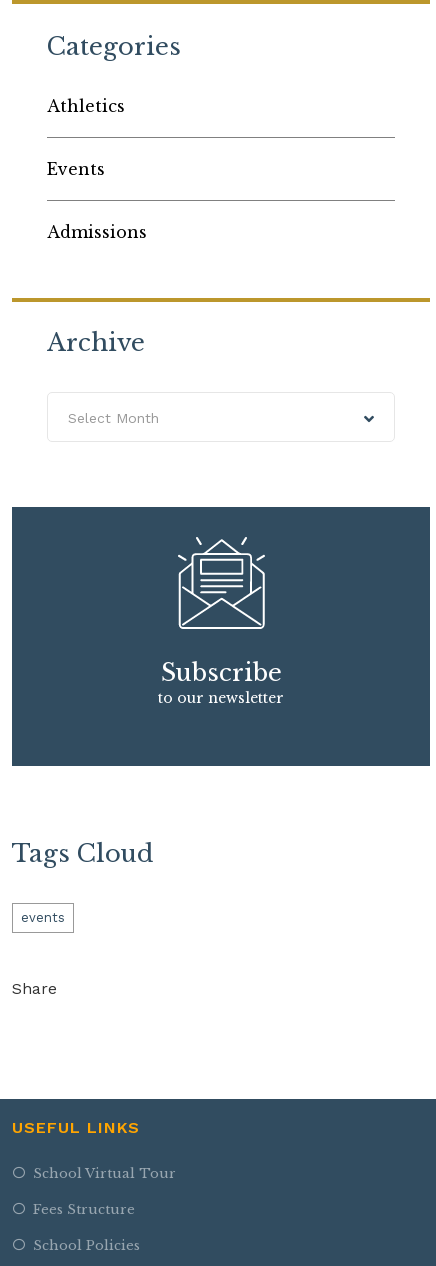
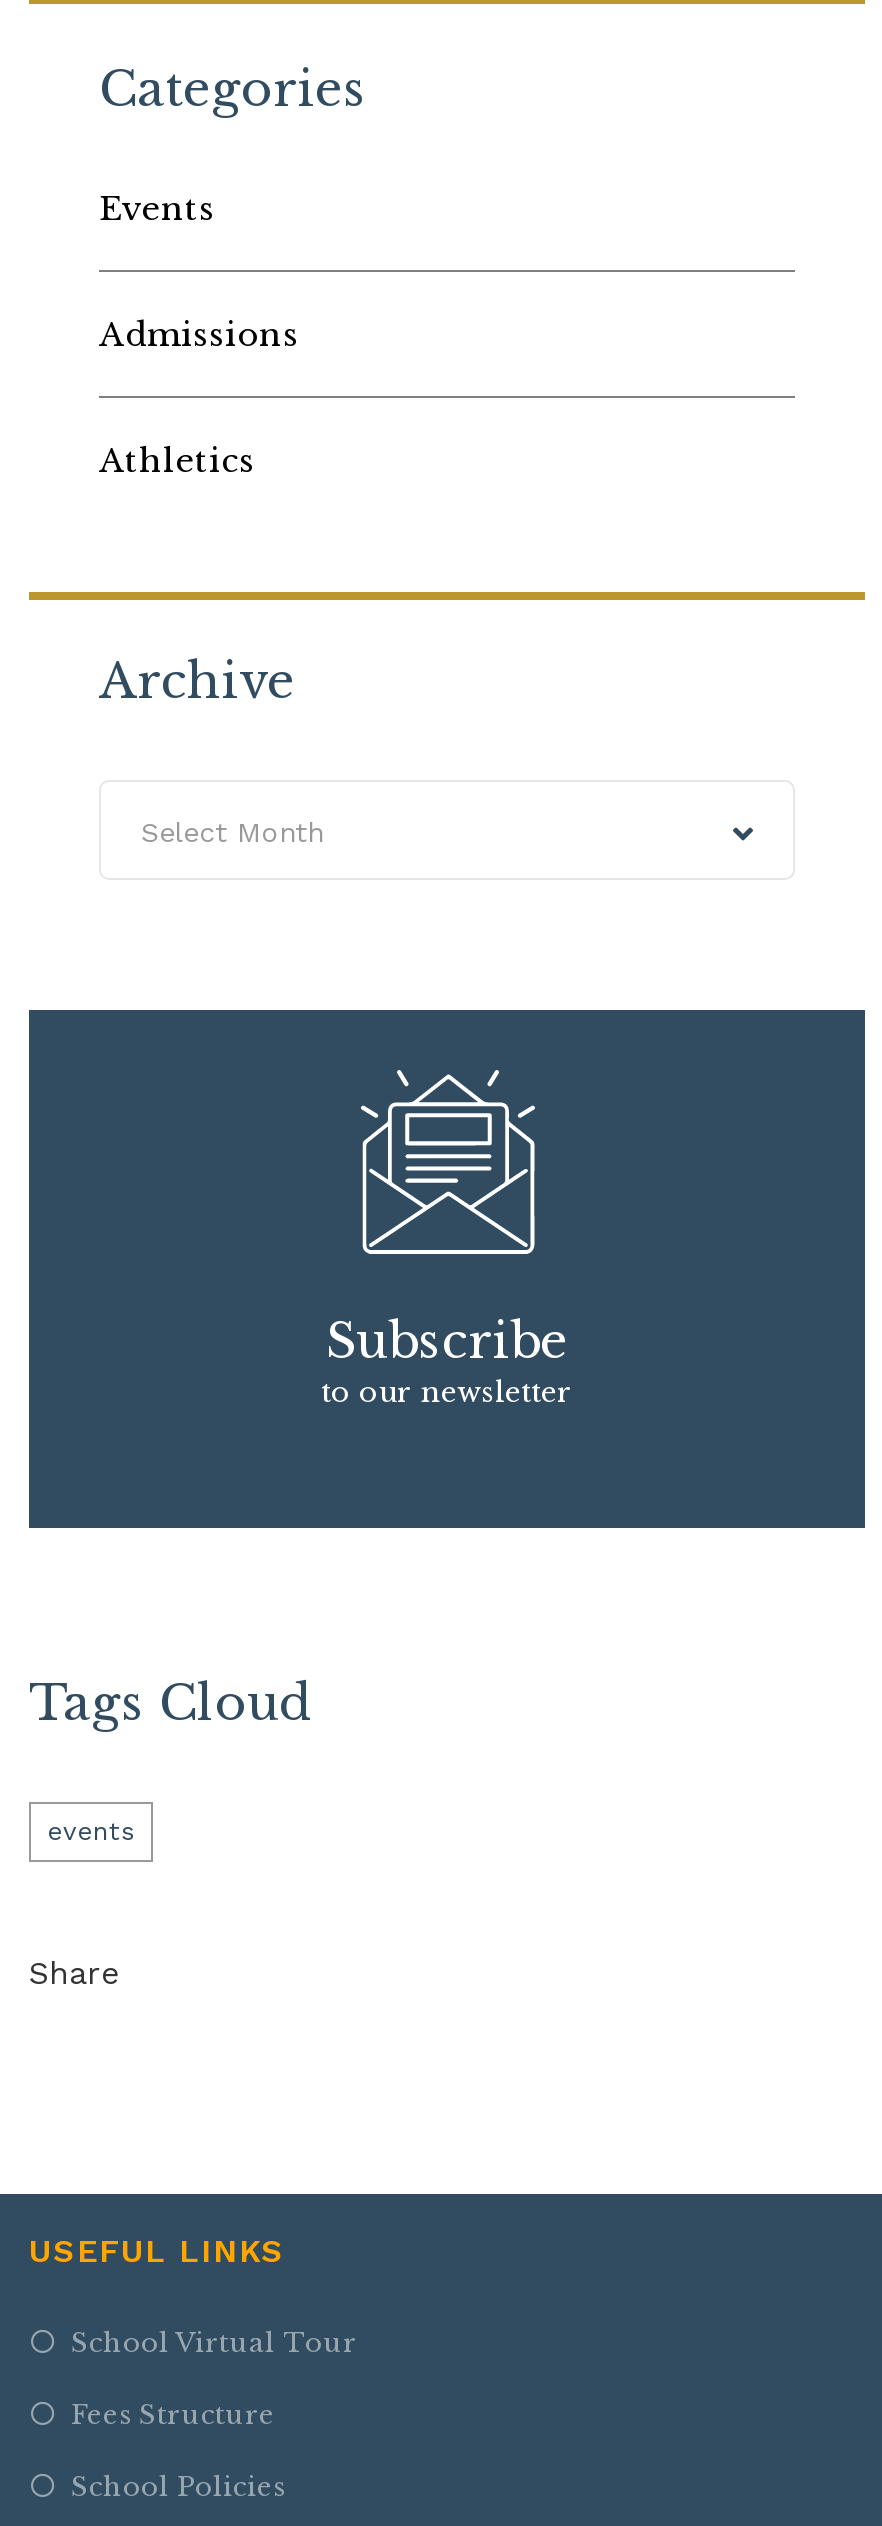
moved [47,96,125,116] -> [99,441,255,481]: Athletics
moved [47,159,147,242] -> [99,189,299,355]: Events | Admissions

